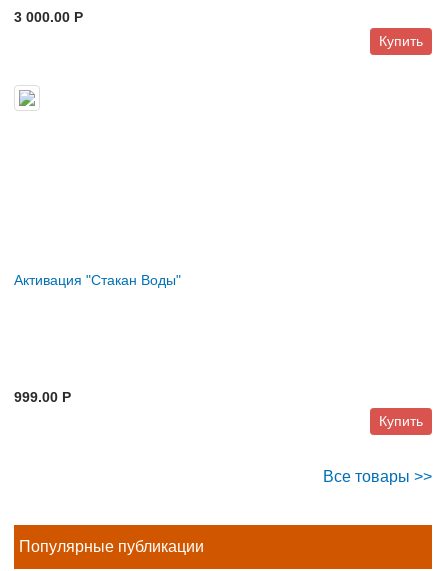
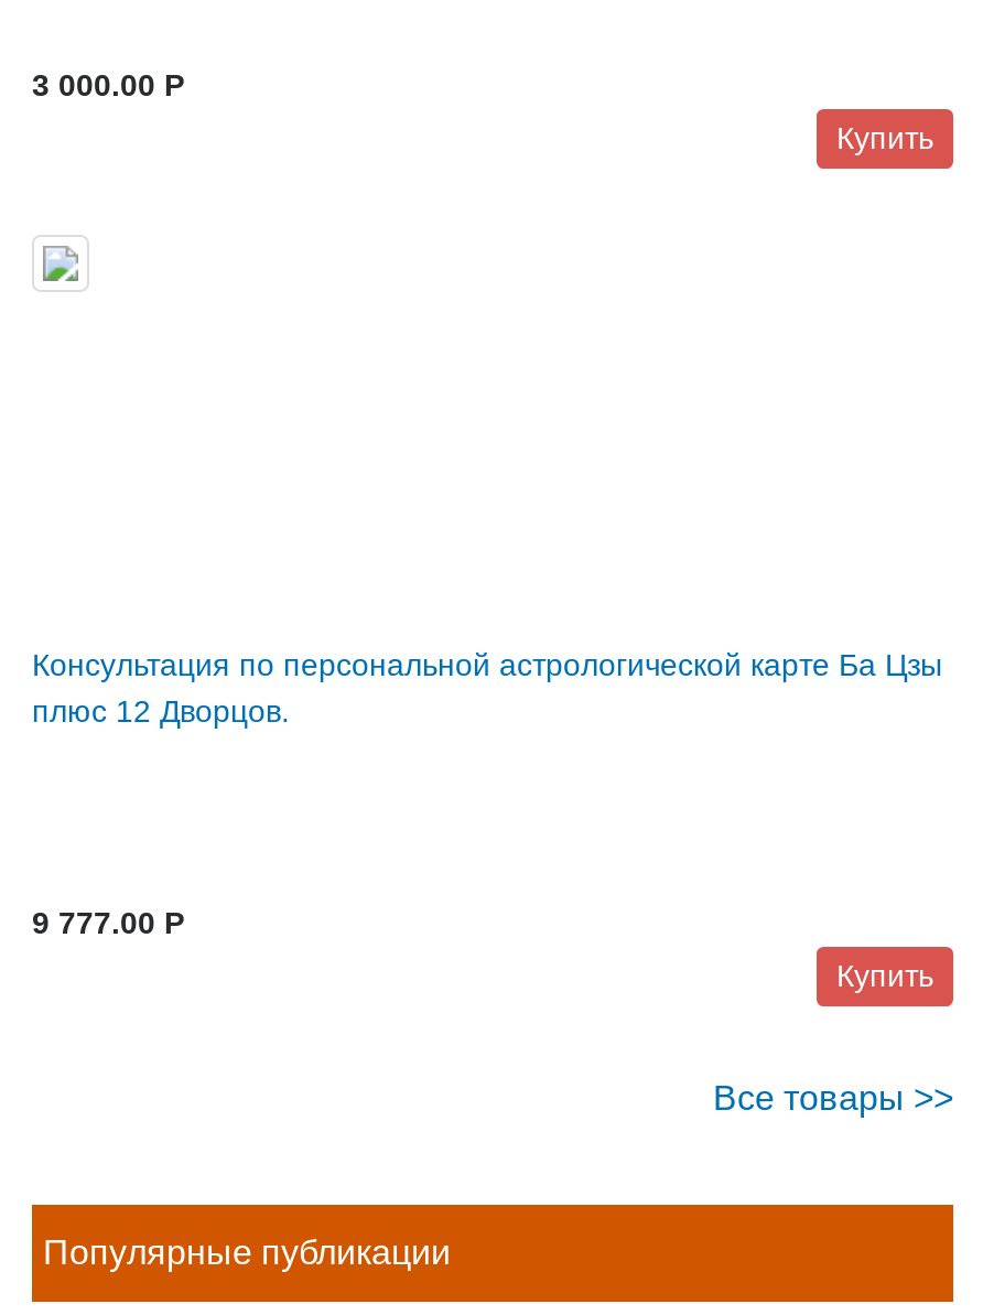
[14,272,181,288] Активация "Стакан Воды" -> [32,647,942,729] Консультация по персональной астрологической карте Ба Цзы | плюс 12 Дворцов.
[14,389,71,405] 999.00 P -> [32,905,184,940] 9 777.00 P

